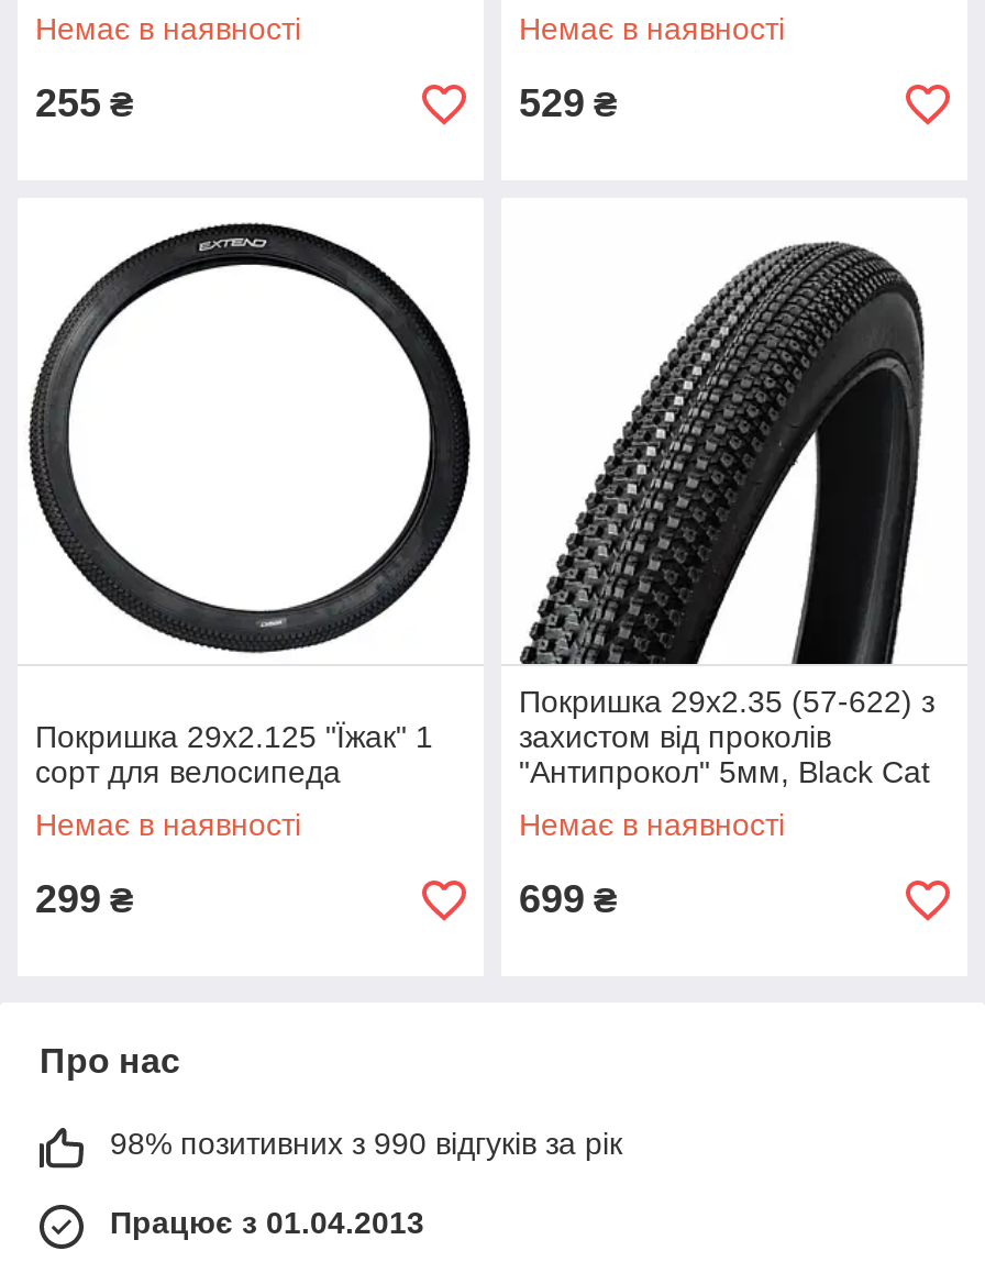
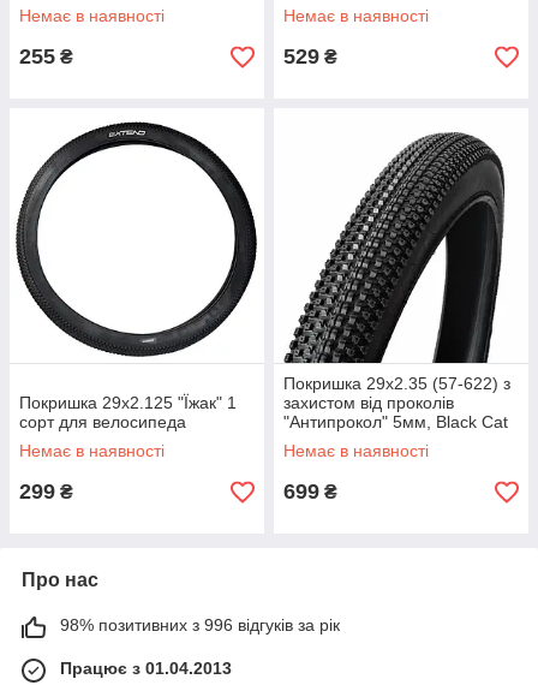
[110,1126,622,1161] 98% позитивних з 990 відгуків за рік -> [60,615,340,635] 98% позитивних з 996 відгуків за рік

